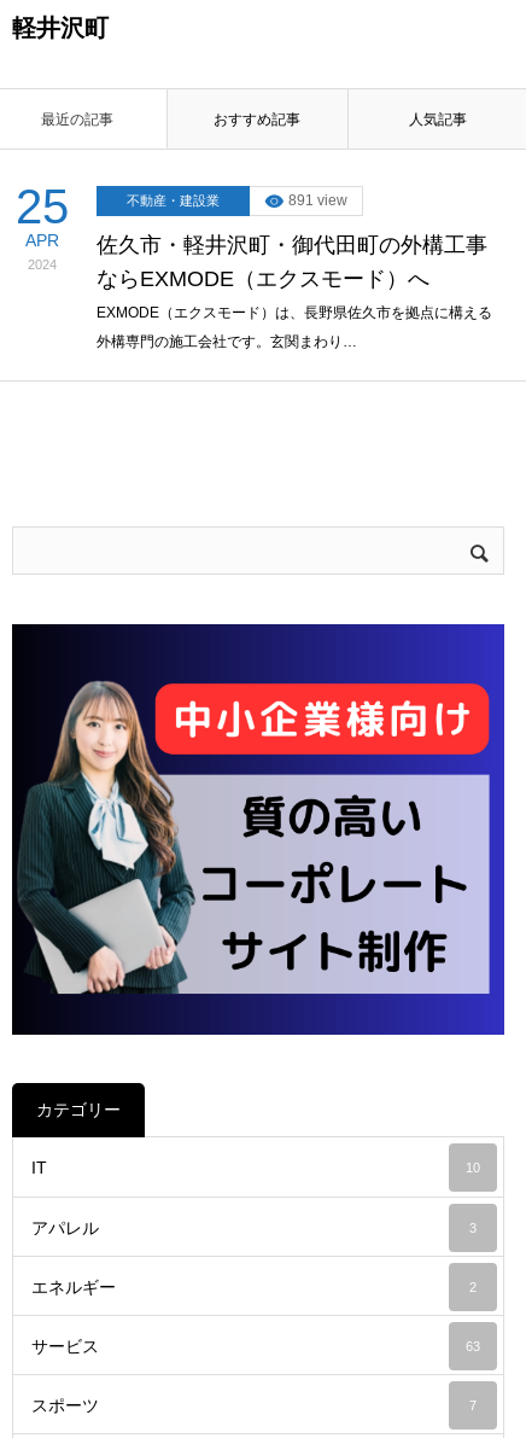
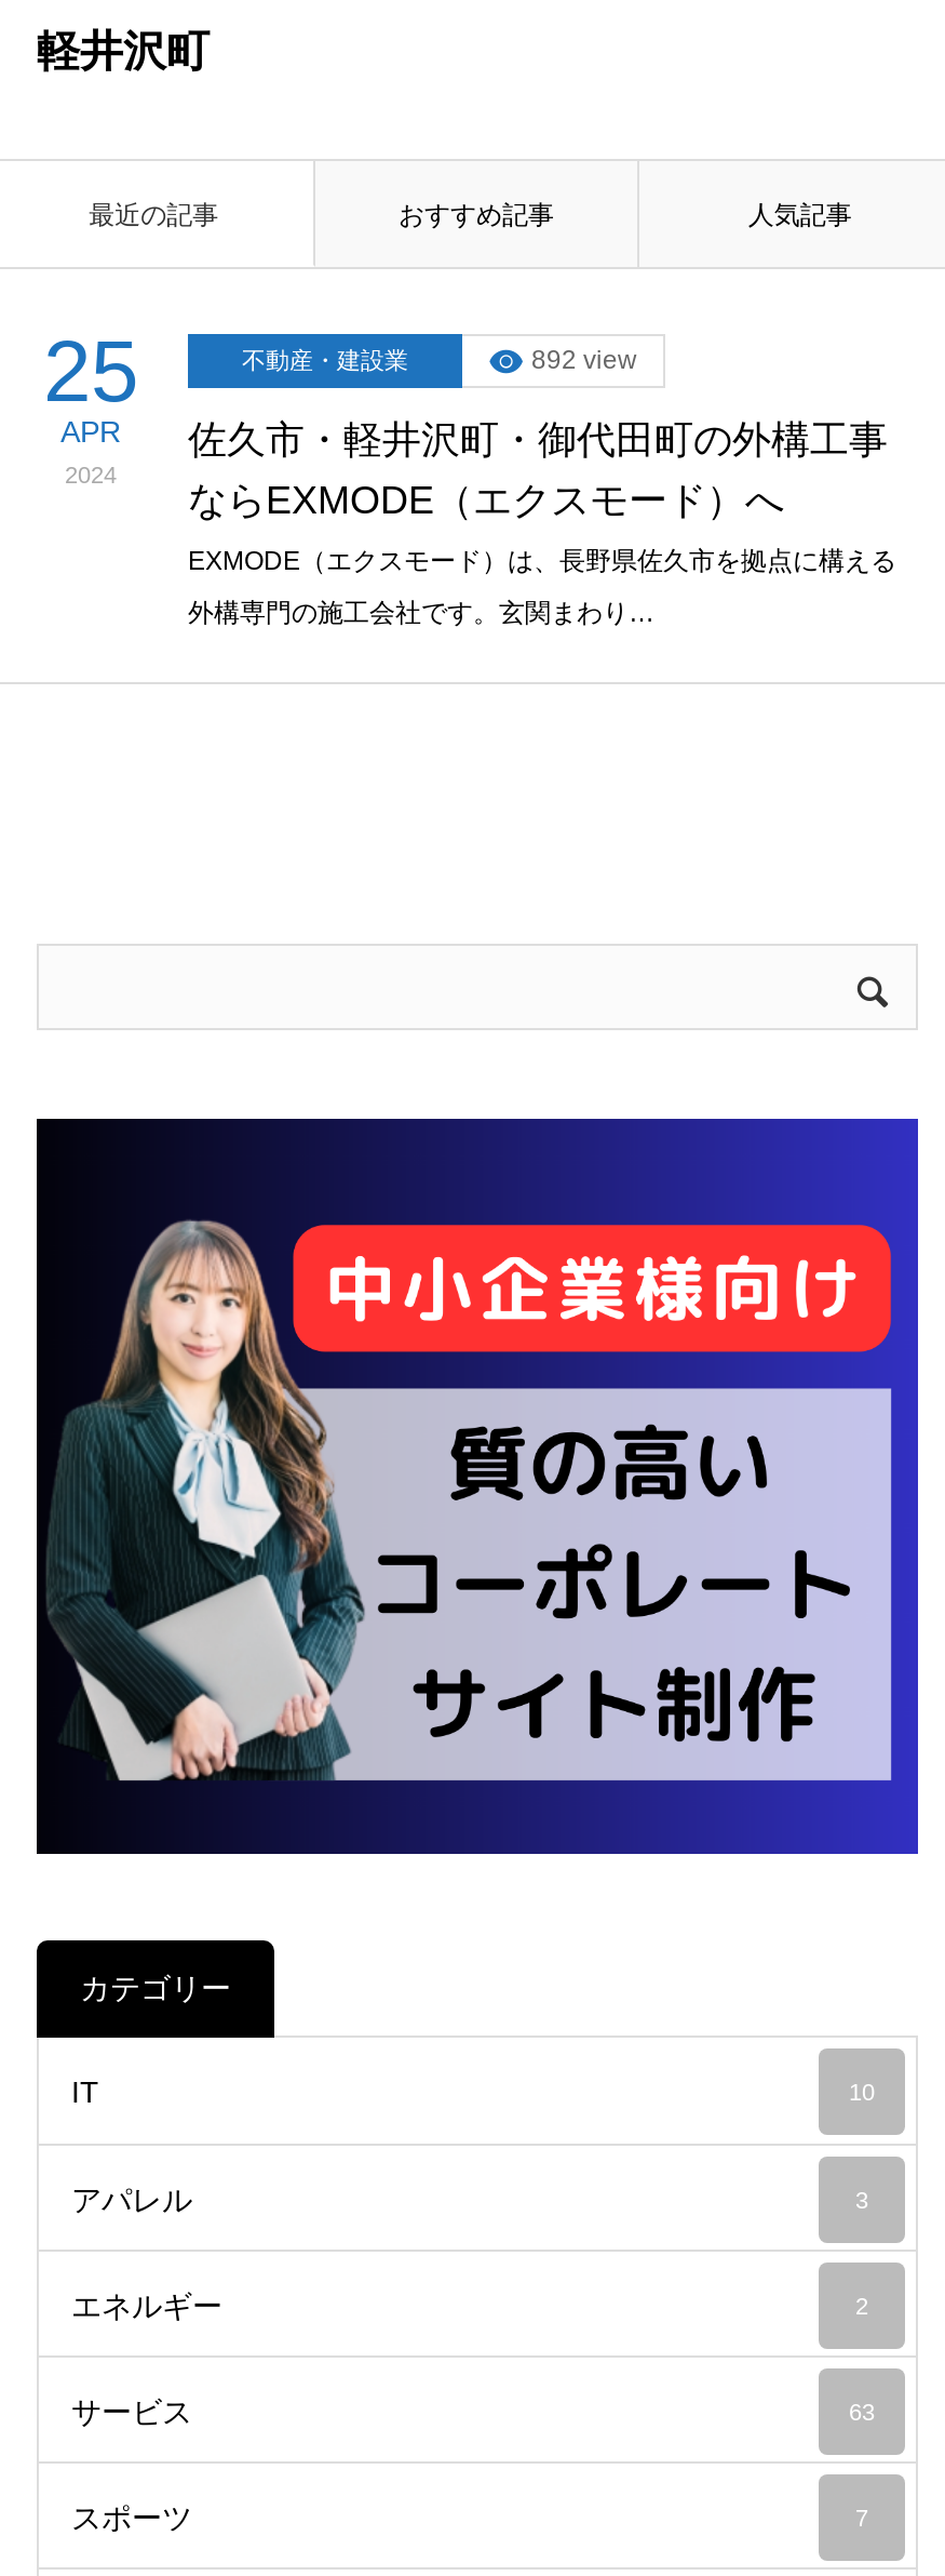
[288,192,347,209] 891 view -> [531,345,637,375] 892 view

